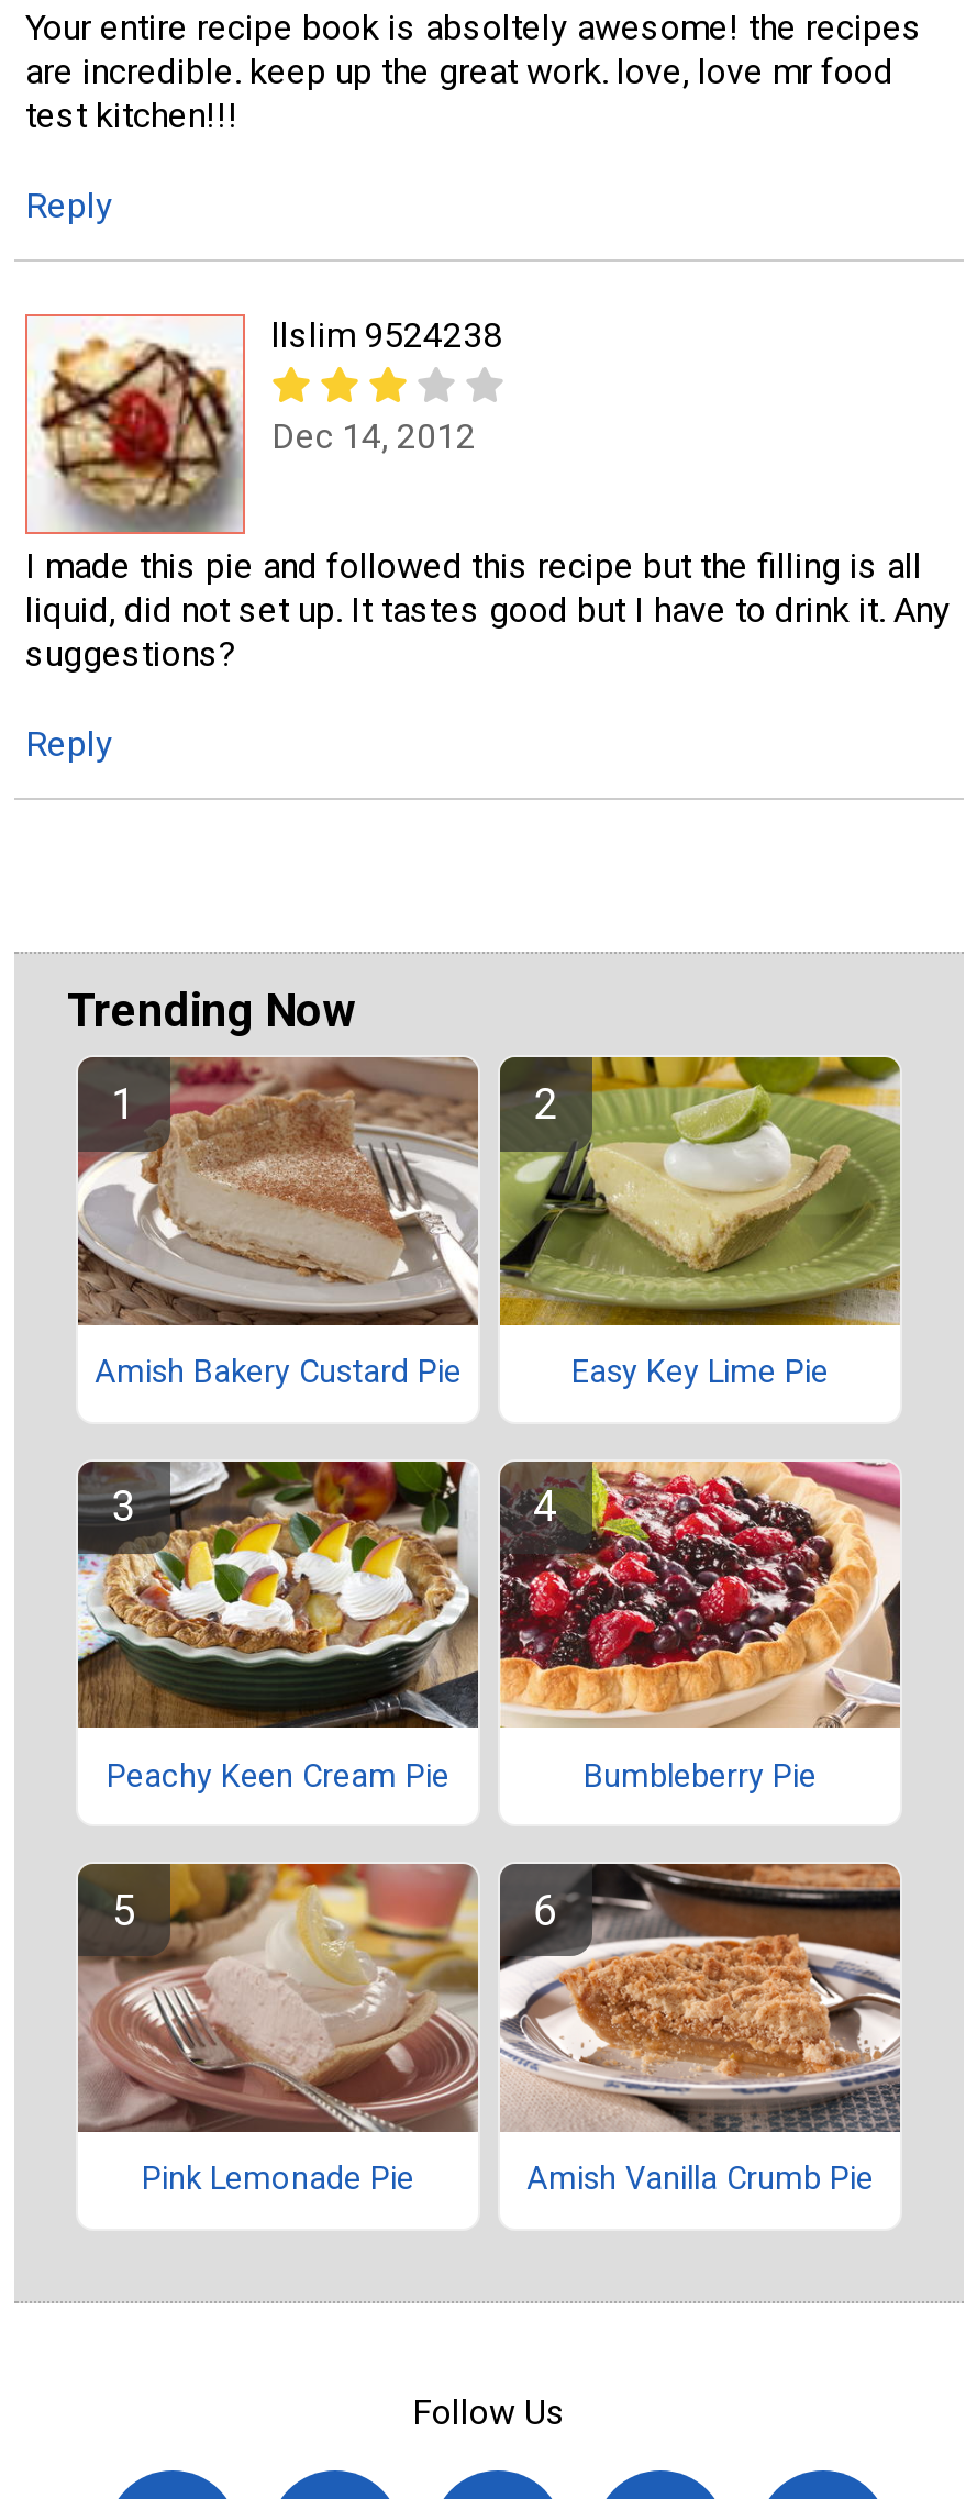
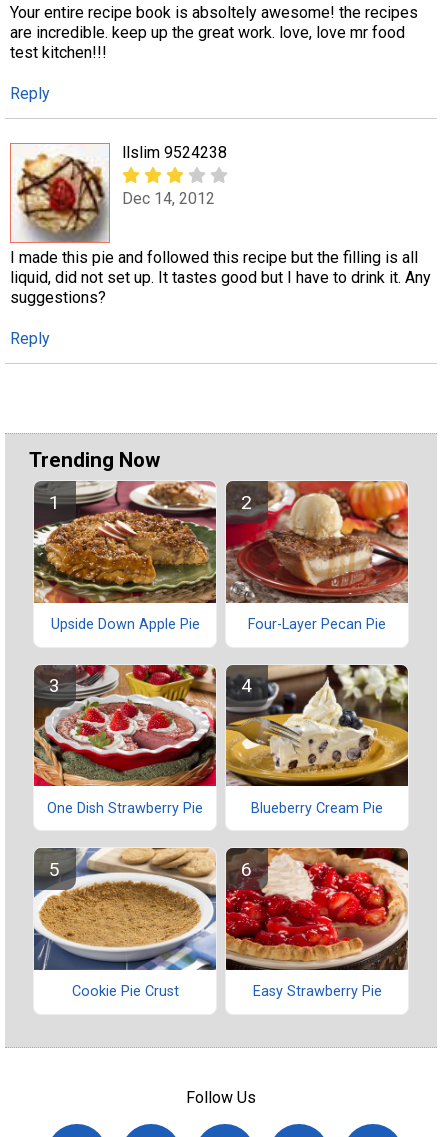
[78,1055,480,1328] [image] -> [33,481,217,604] [image]
[95,1055,902,1392] [image] | Amish Bakery Custard Pie | Easy Key Lime Pie -> [50,480,409,633] [image] | Upside Down Apple Pie | Four-Layer Pecan Pie
[76,1459,817,1795] [image] | Peachy Keen Cream Pie | Bumbleberry Pie -> [33,664,383,817] [image] | One Dish Strawberry Pie | Blueberry Cream Pie
[498,1459,902,1730] [image] -> [225,664,409,787] [image]
[78,1862,874,2199] [image] | Pink Lemonade Pie | Amish Vanilla Crumb Pie -> [33,848,381,1000] [image] | Cookie Pie Crust | Easy Strawberry Pie
[500,1862,902,2134] [image] -> [225,847,409,971] [image]

